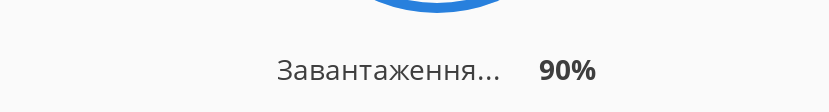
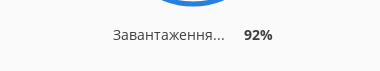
[277,49,597,87] Завантаження... 90% -> [113,24,273,43] Завантаження... 92%

